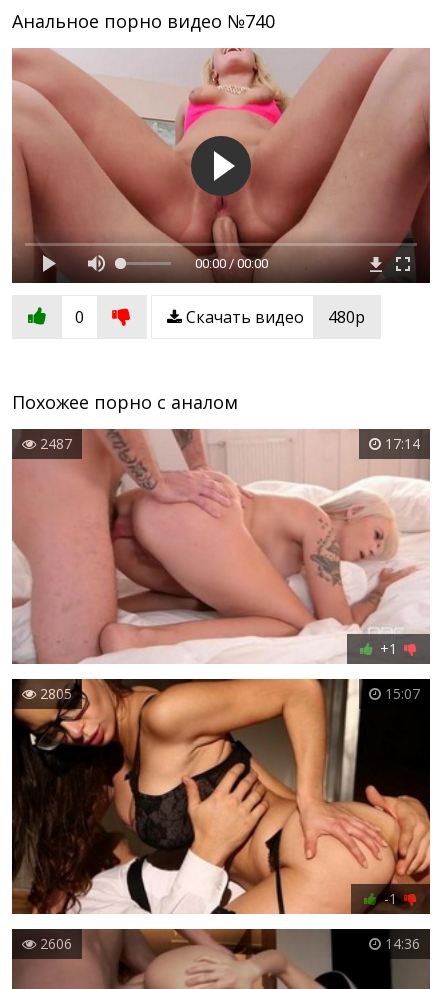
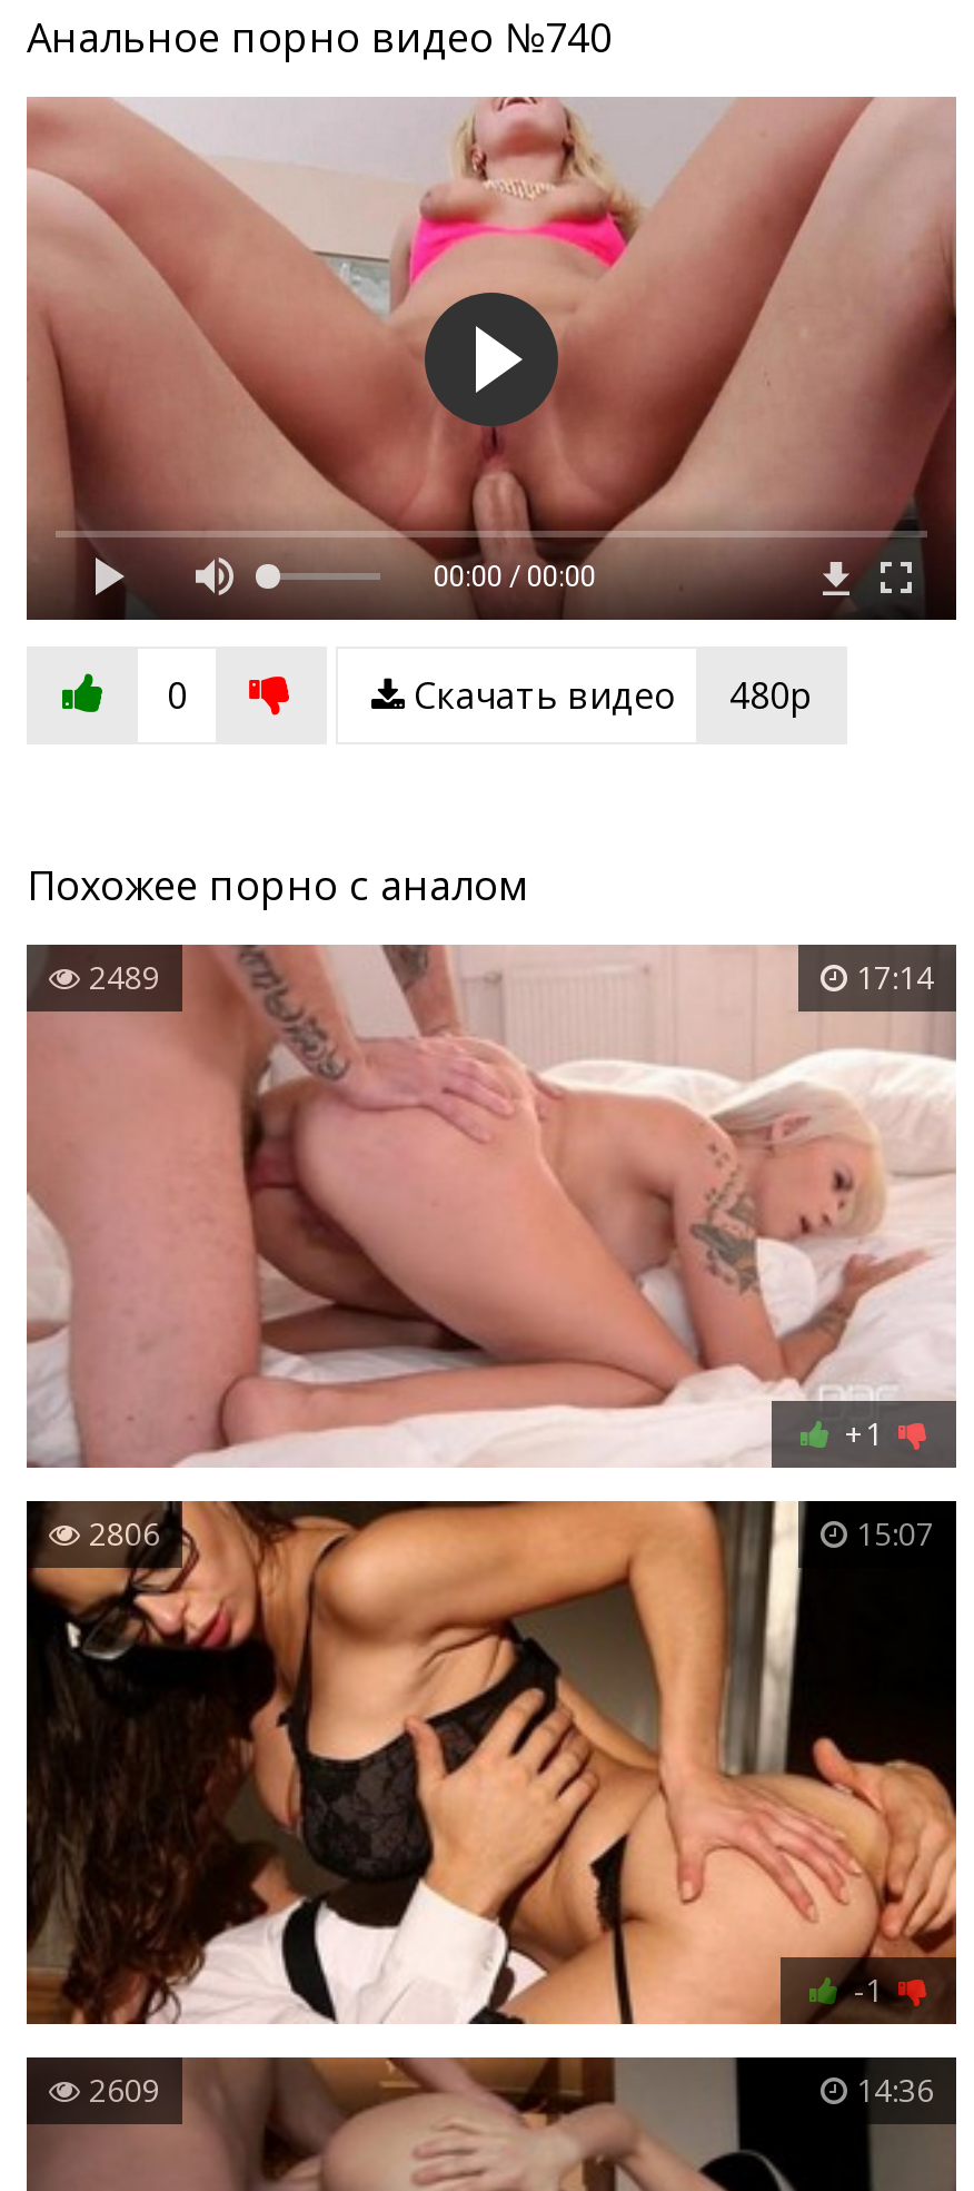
[36,434,72,453] 2487 -> [80,956,160,998] 2489
[36,684,72,703] 2805 -> [80,1513,160,1555] 2806
[36,934,72,953] 2606 -> [80,2069,160,2111] 2609

